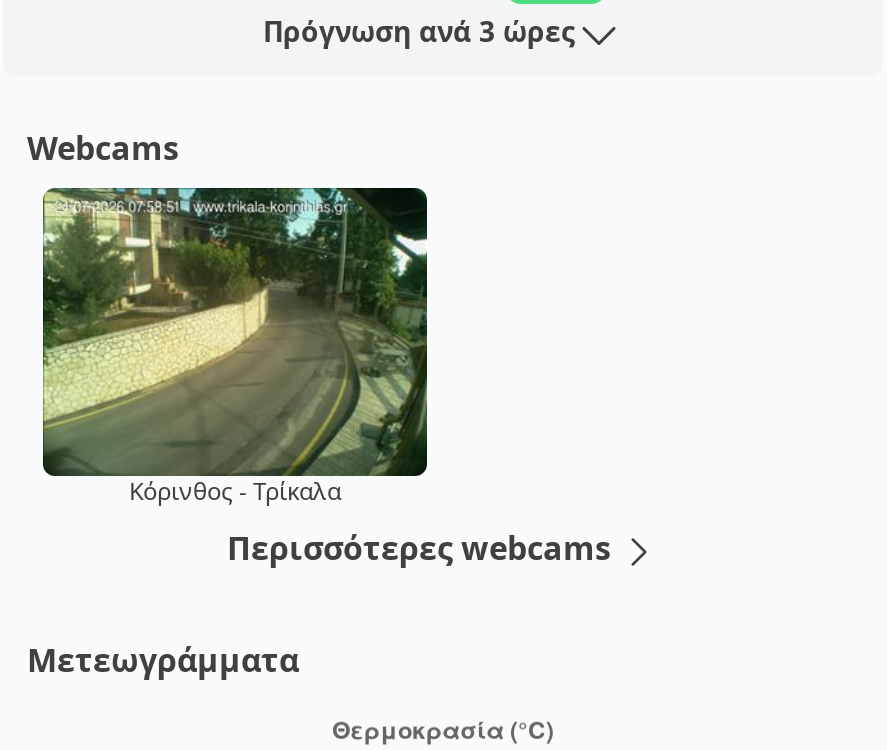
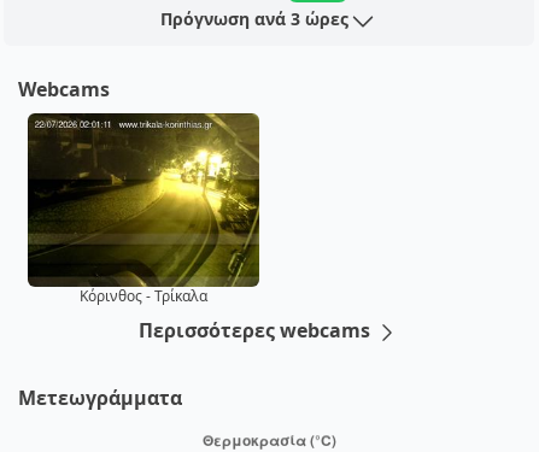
[41,186,429,476] [image] -> [27,112,260,287] [image]

